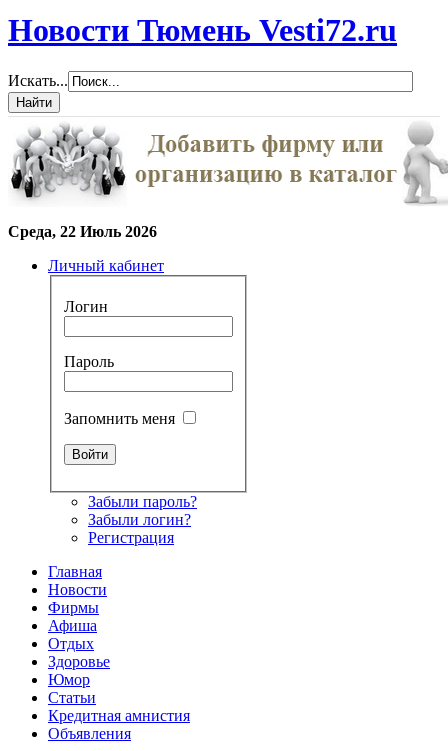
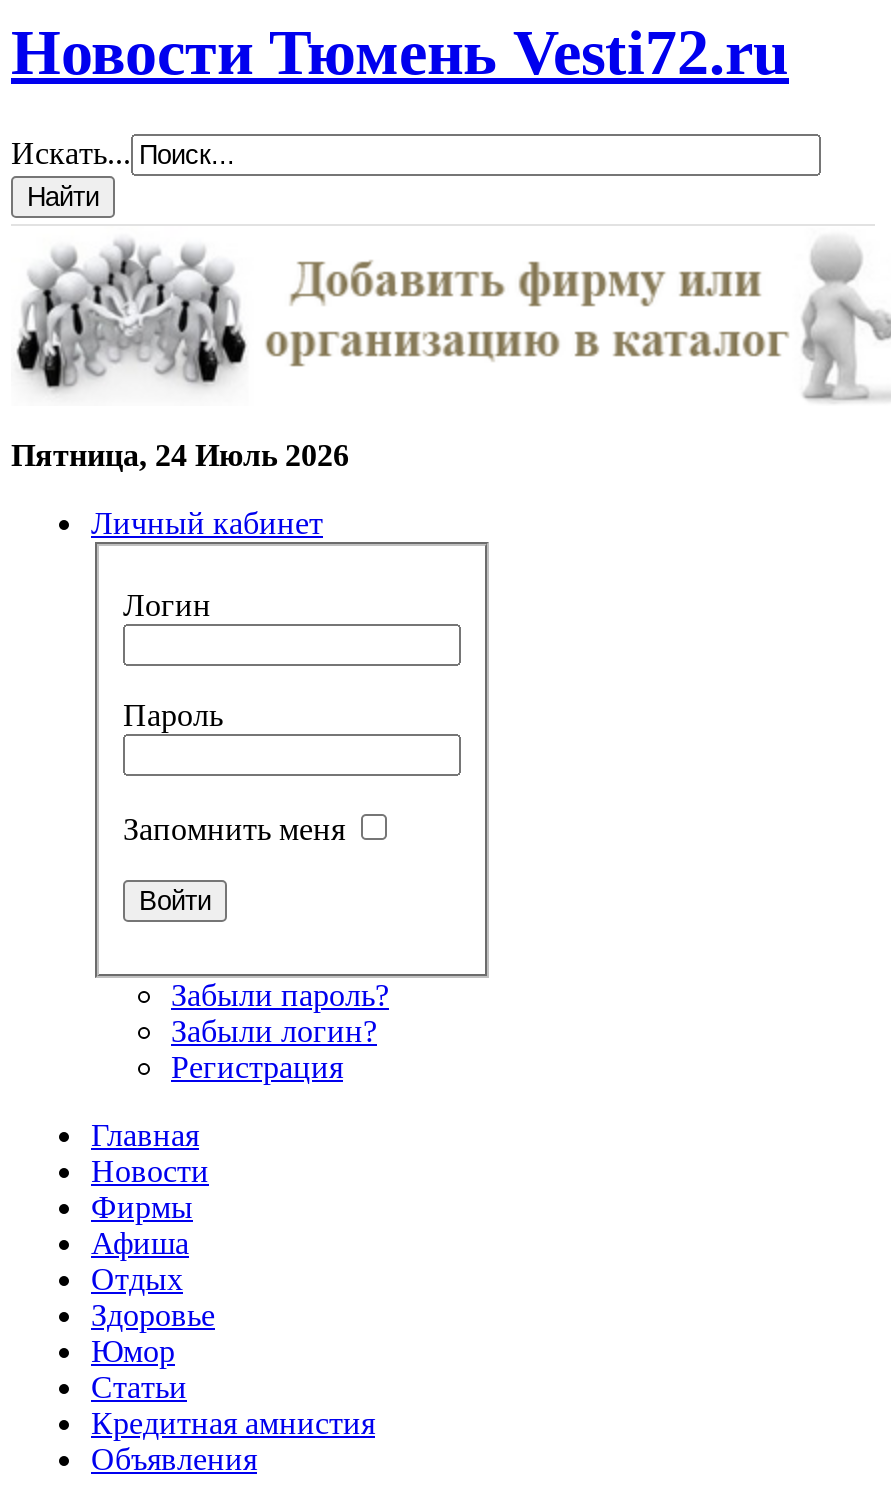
[8,223,157,240] Среда, 22 Июль 2026 -> [11,438,349,472] Пятница, 24 Июль 2026

